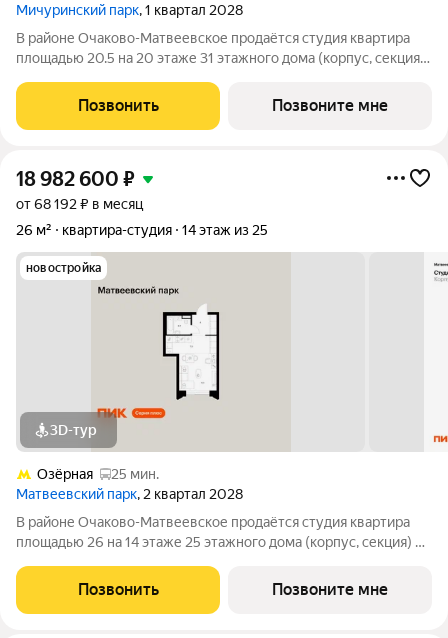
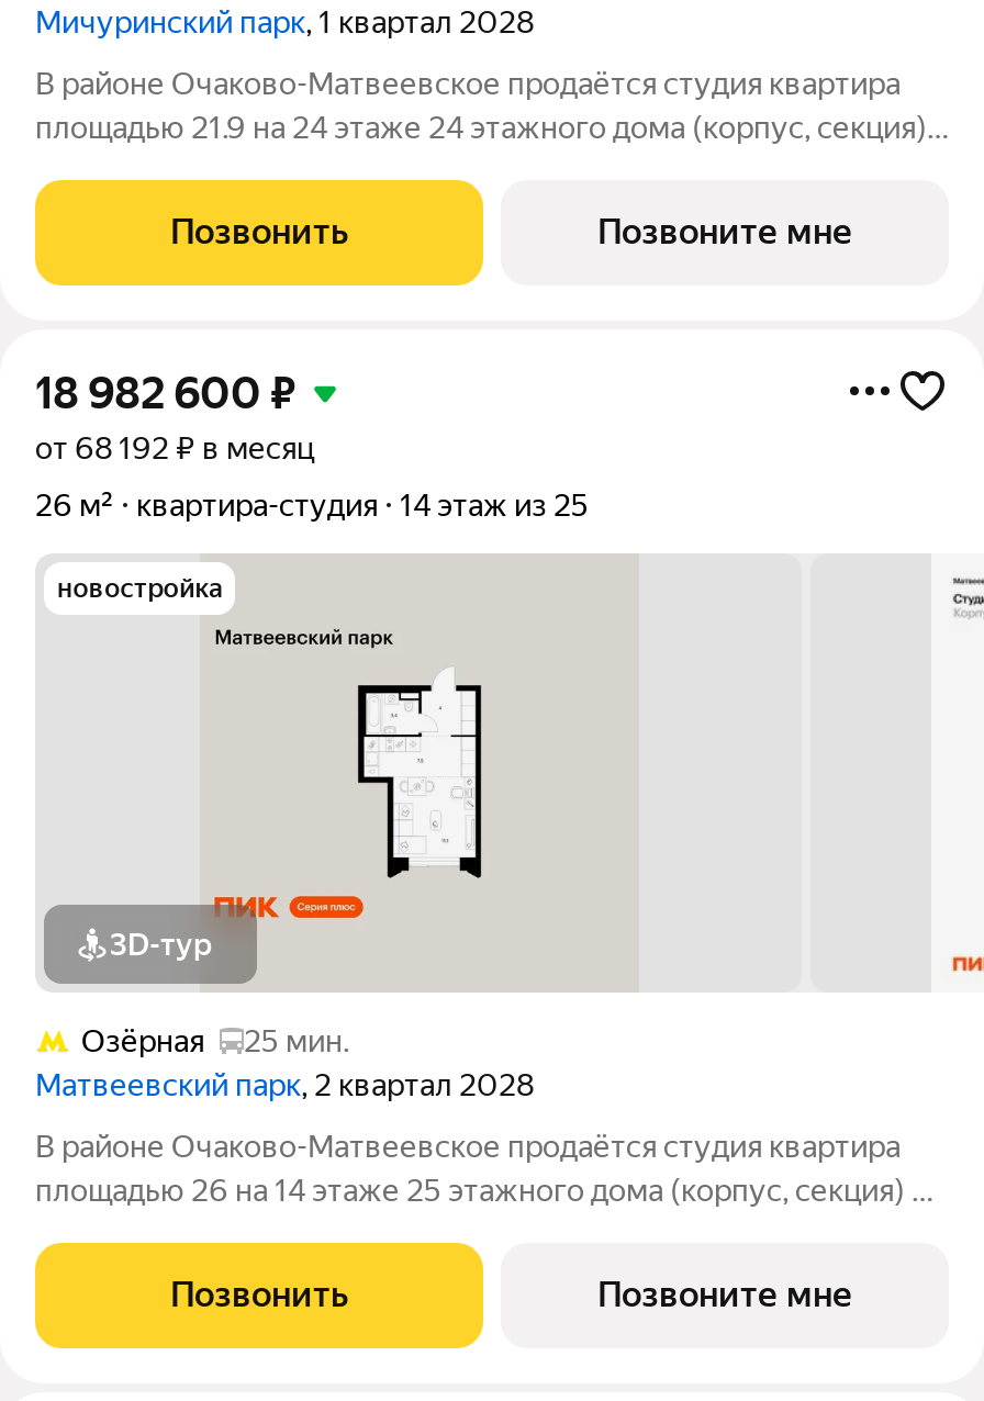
[16,50,425,66] площадью 20.5 на 20 этаже 31 этажного дома (корпус, секция) -> [35,110,927,145] площадью 21.9 на 24 этаже 24 этажного дома (корпус, секция)

